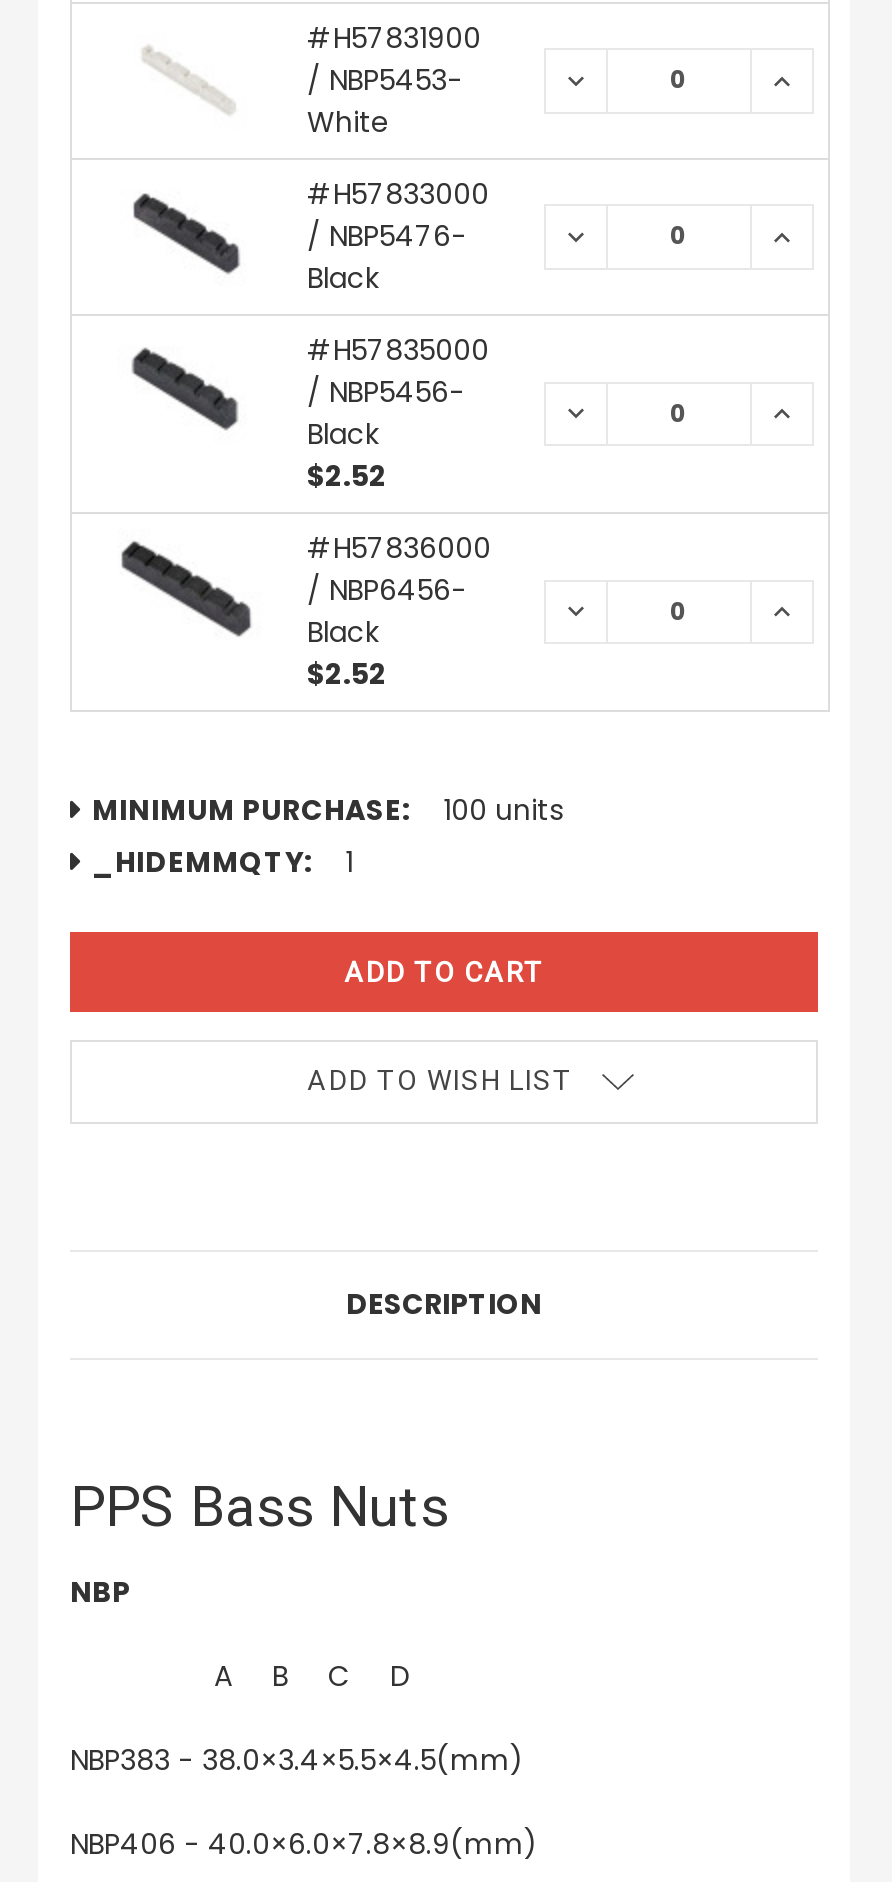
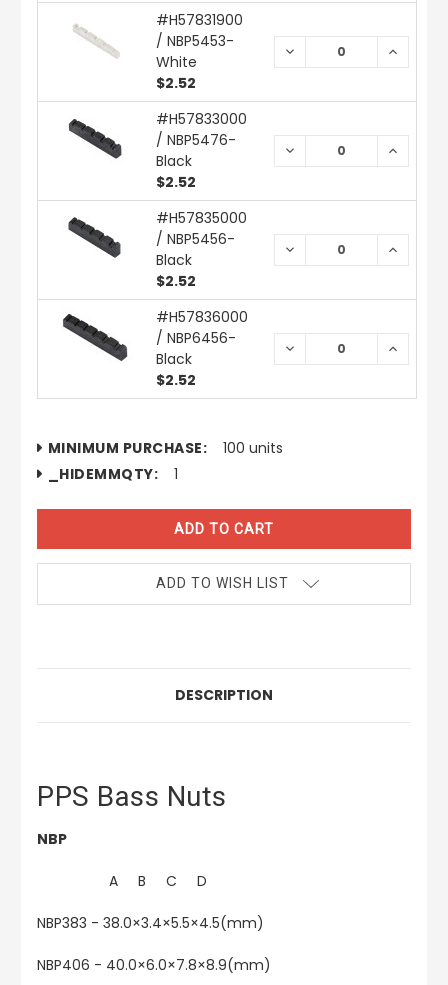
none -> [155,73,195,93] $2.52
none -> [155,172,195,192] $2.52

